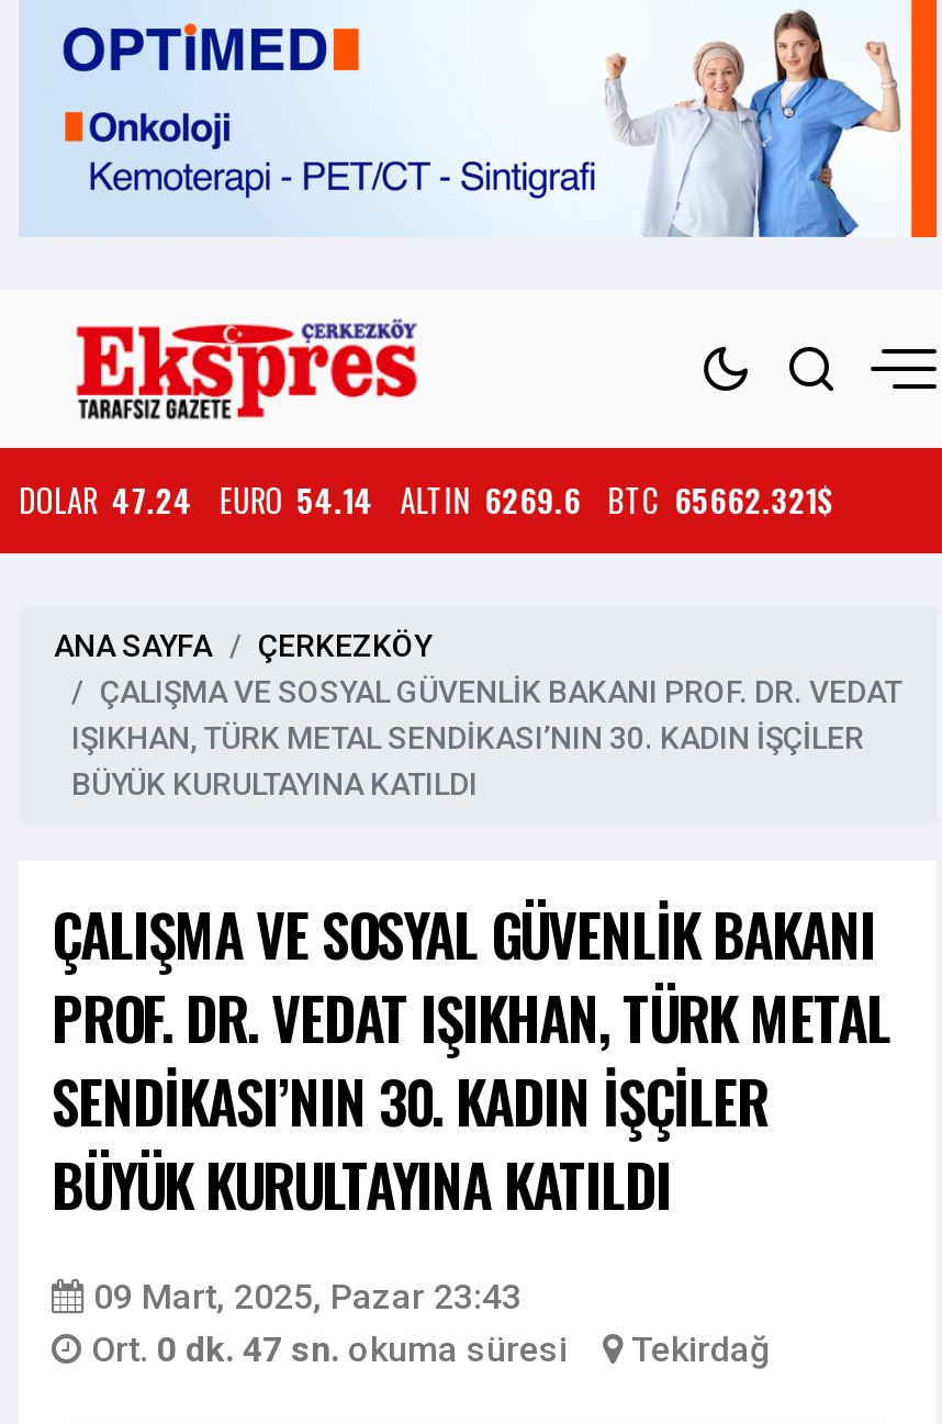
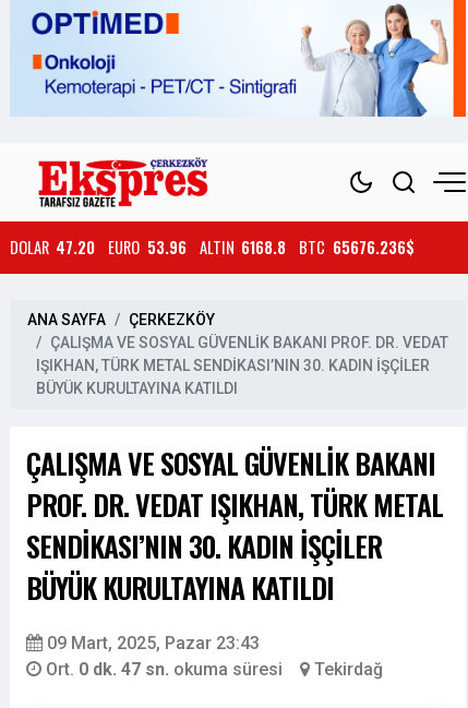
[19,476,835,522] DOLAR 47.24 EURO 54.14 ALTIN 6269.6 BTC 65662.321$ -> [10,235,414,258] DOLAR 47.20 EURO 53.96 ALTIN 6168.8 BTC 65676.236$

